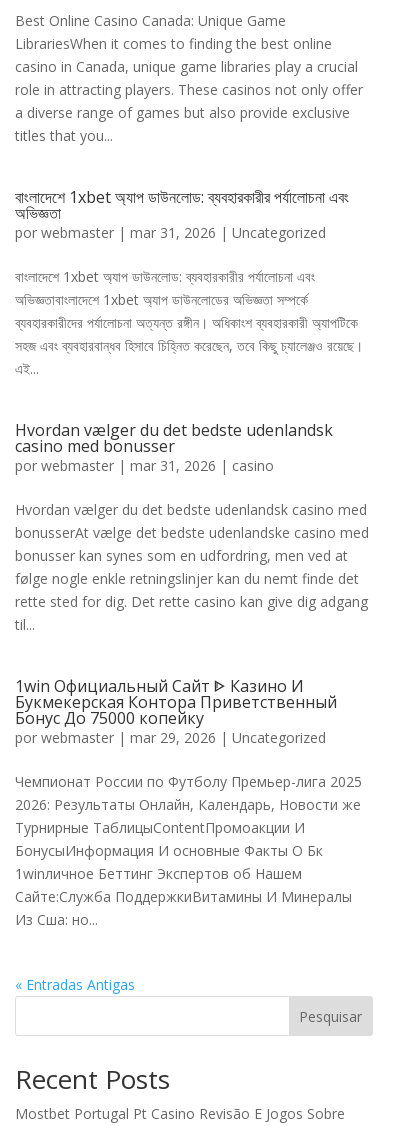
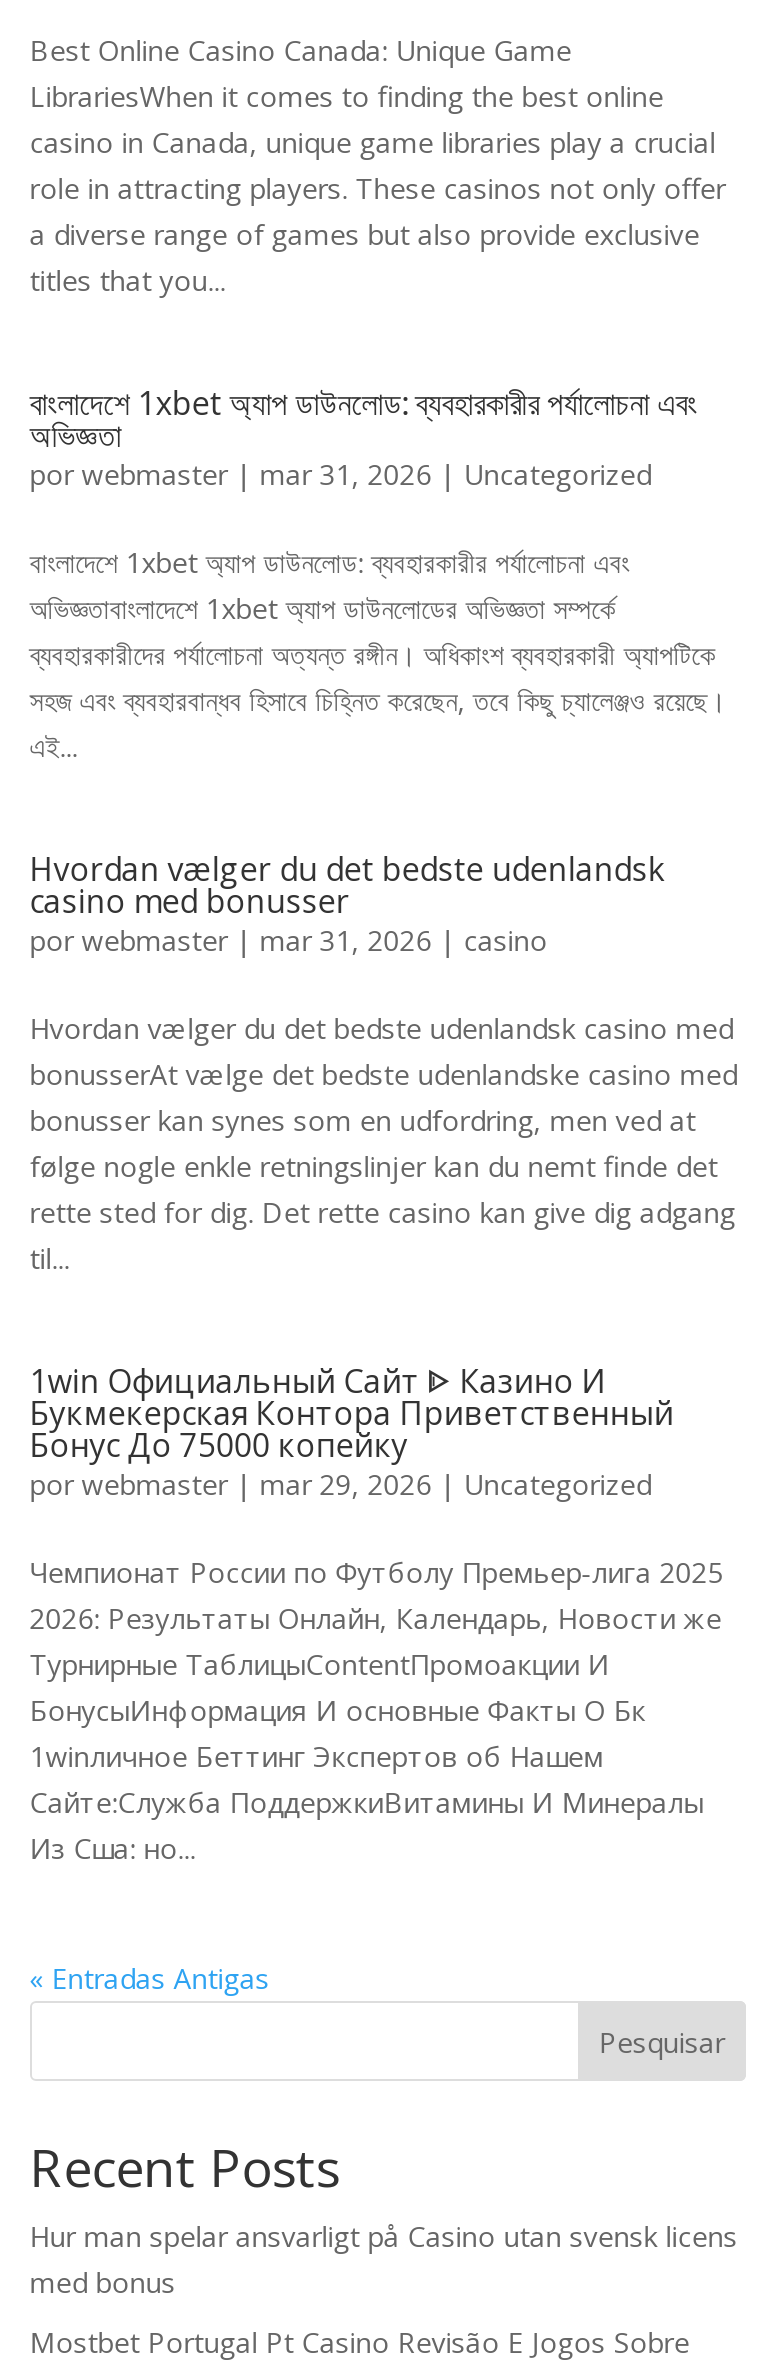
none -> [30,2217,738,2301] Hur man spelar ansvarligt på Casino utan svensk licens | med bonus

